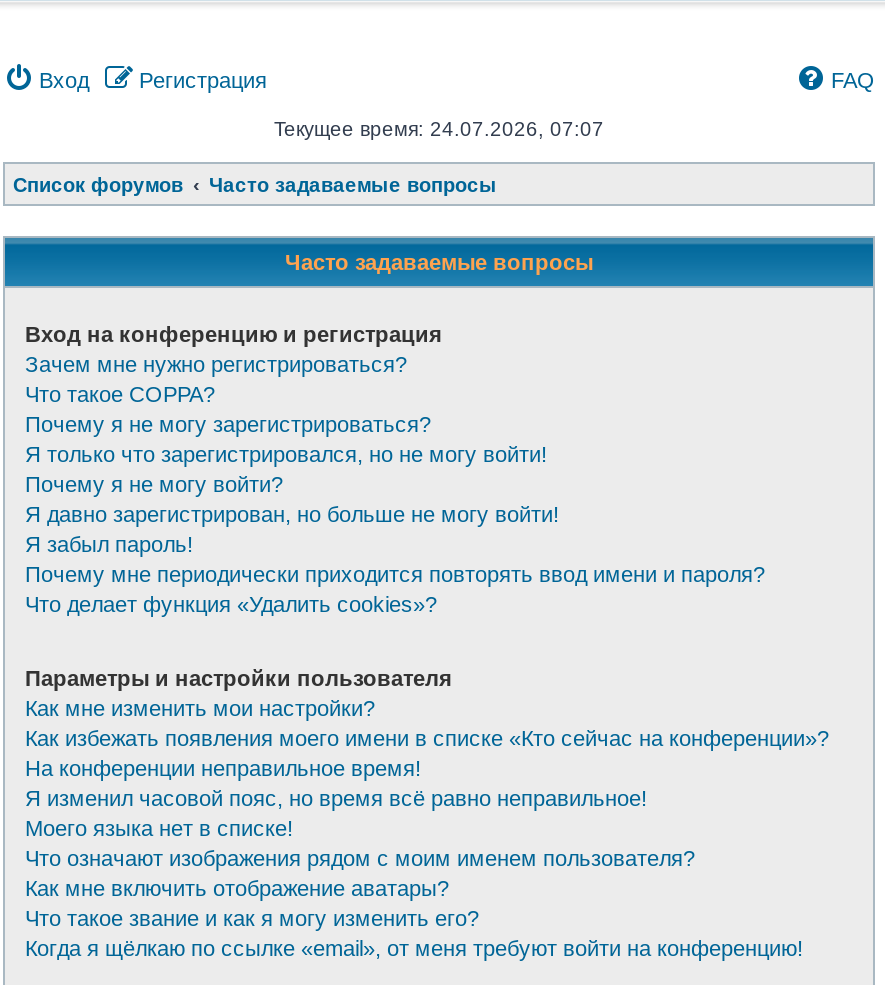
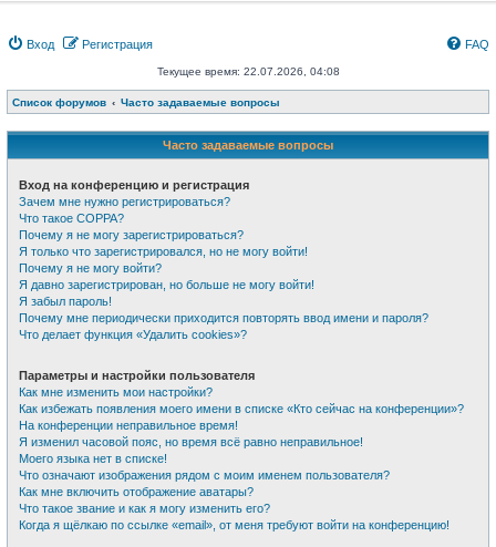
[274,118,604,140] Текущее время: 24.07.2026, 07:07 -> [157,65,339,78] Текущее время: 22.07.2026, 04:08

